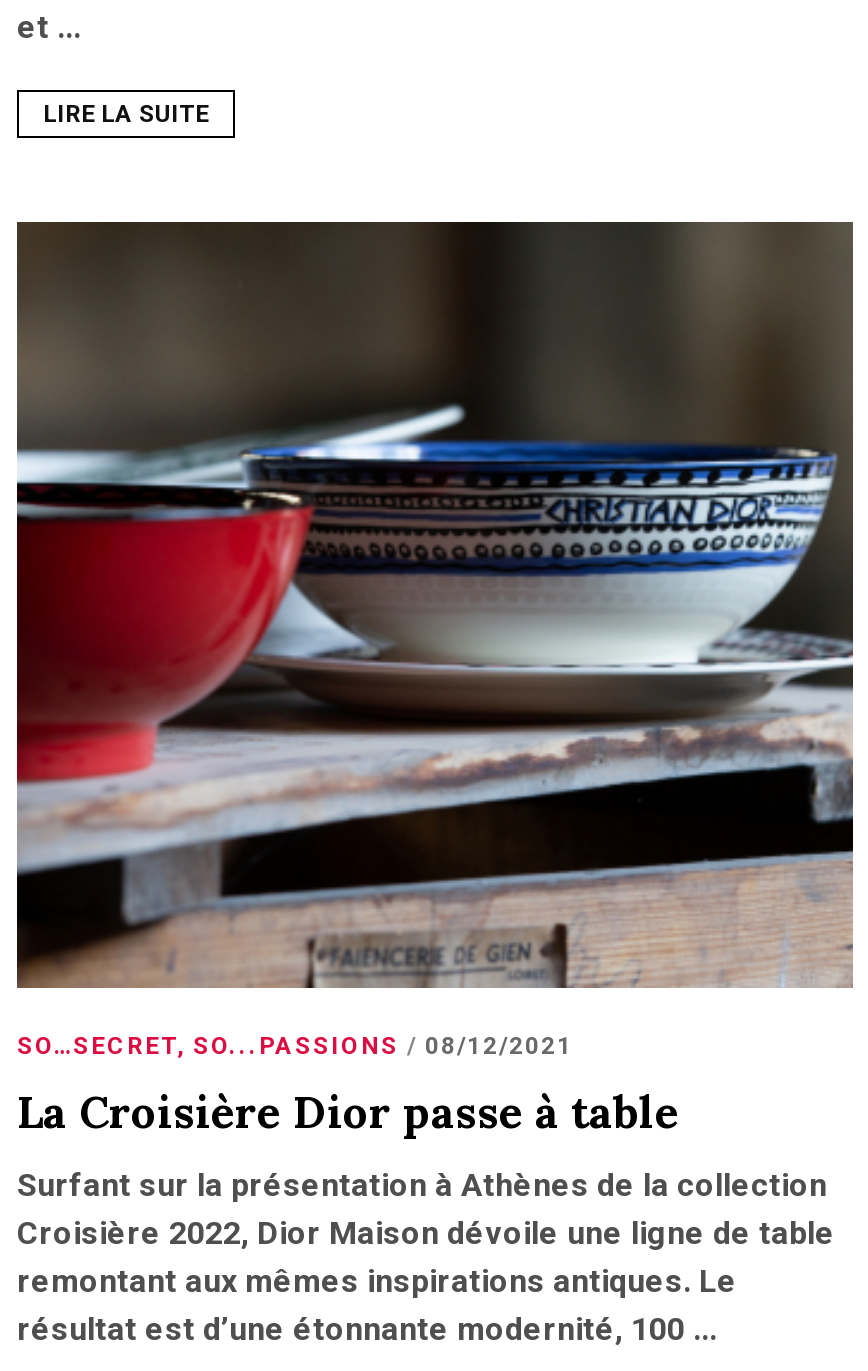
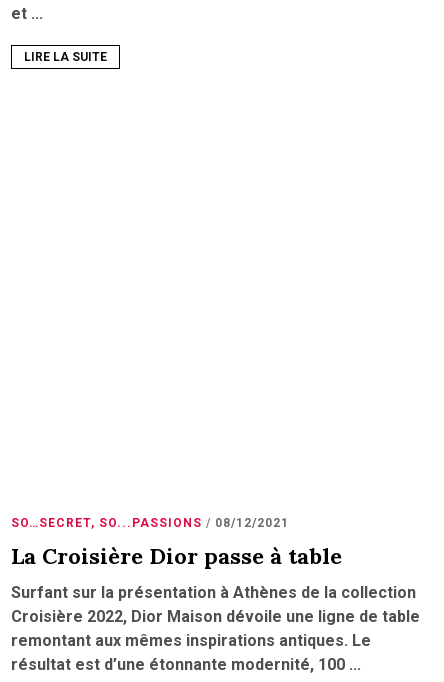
[15,220,855,990] [image] -> none

